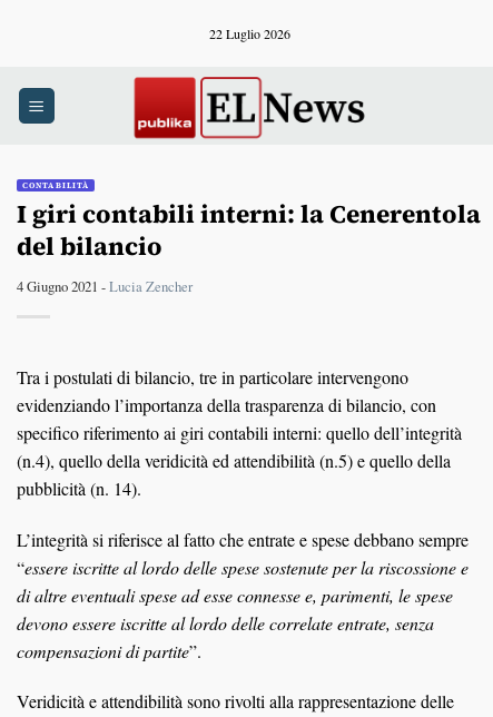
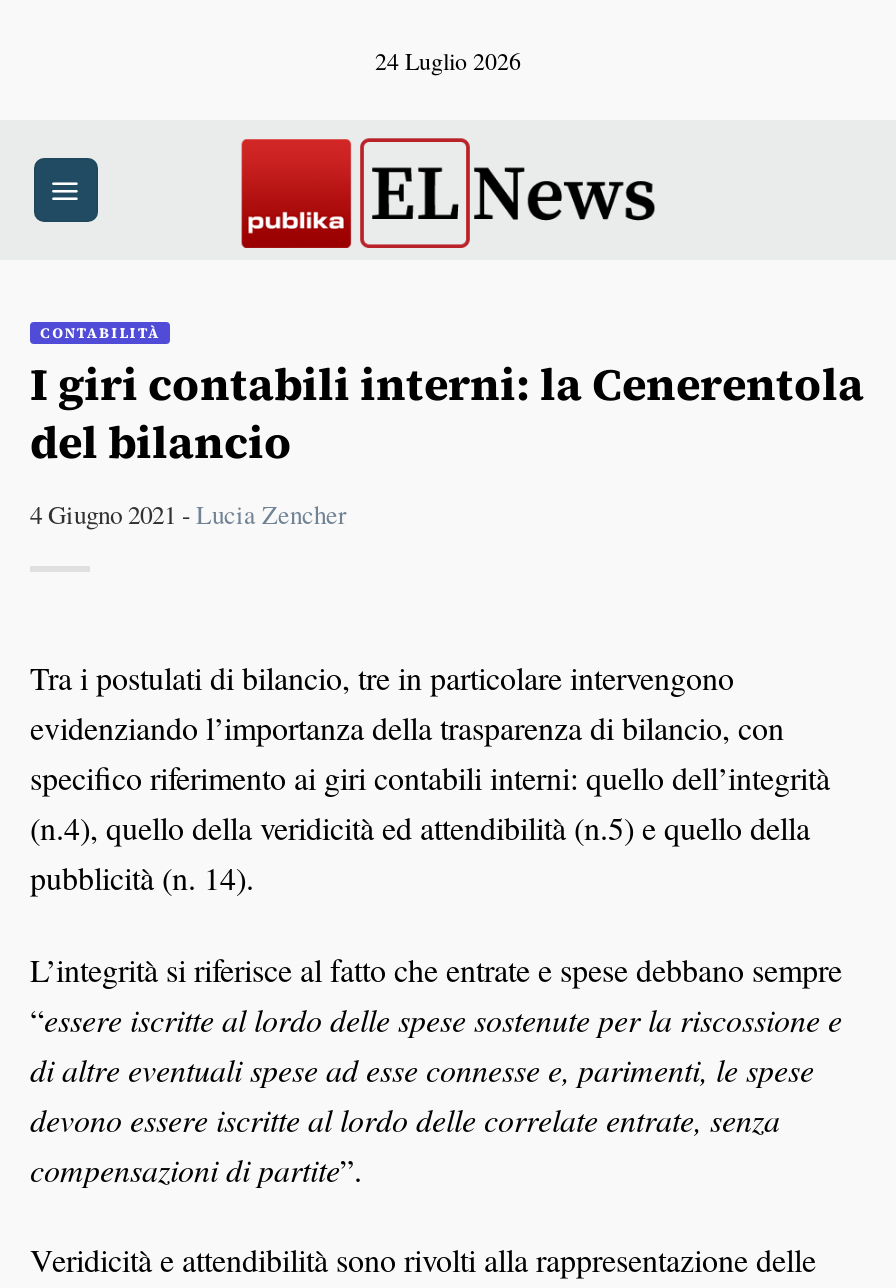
[209,24,290,42] 22 Luglio 2026 -> [375,43,521,75] 24 Luglio 2026

